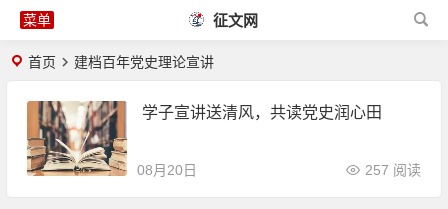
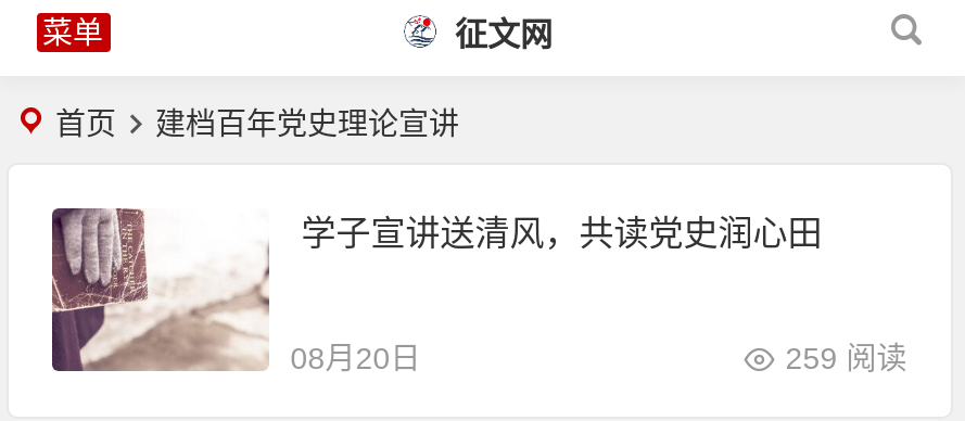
[26,100,128,177] [image] -> [50,206,271,373] [image]
[365,162,421,178] 257 阅读 -> [785,341,907,375] 259 阅读

